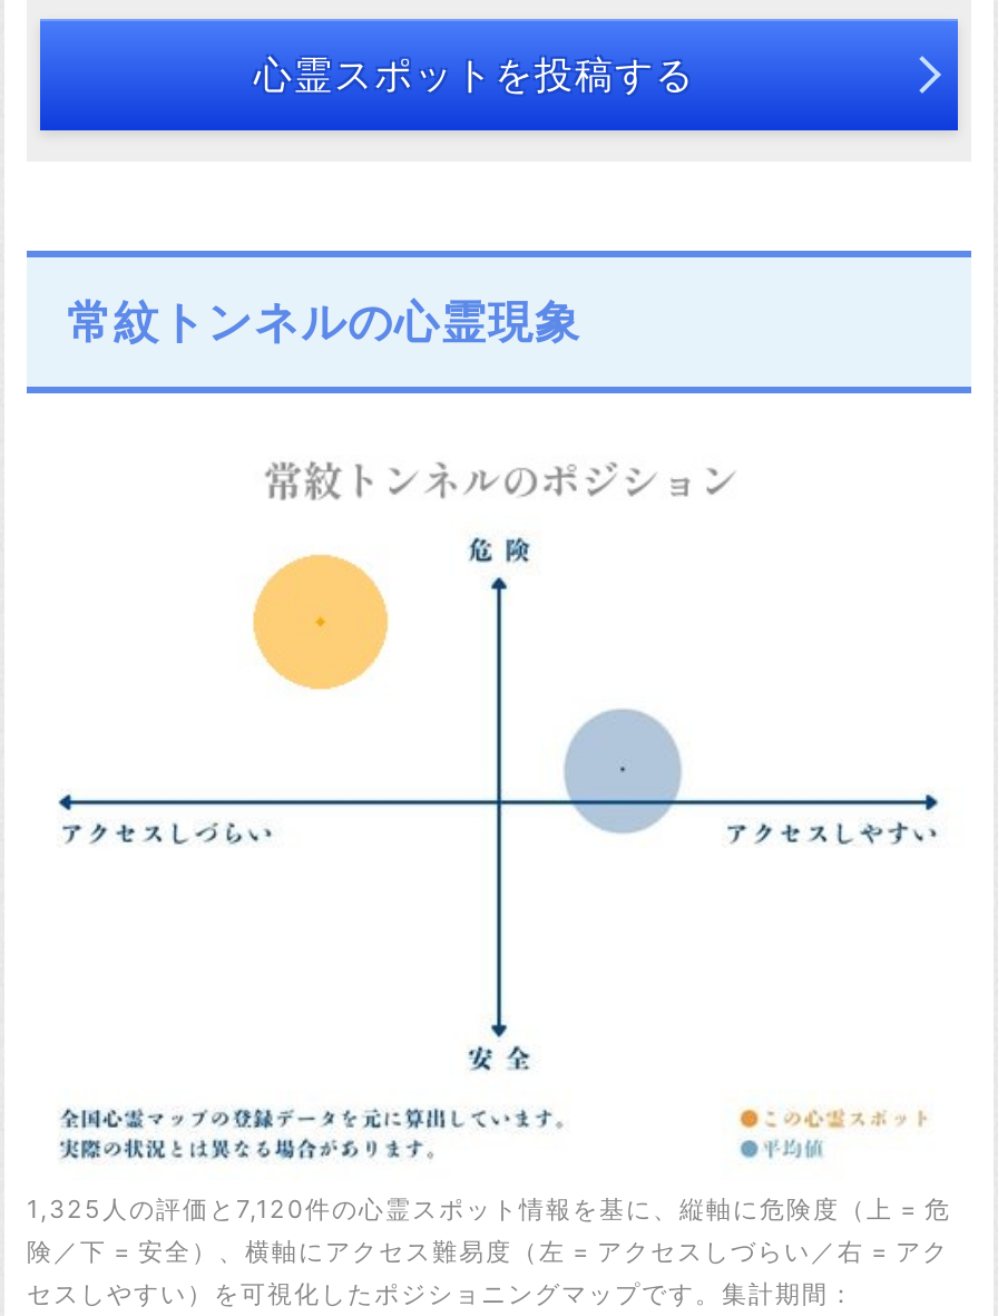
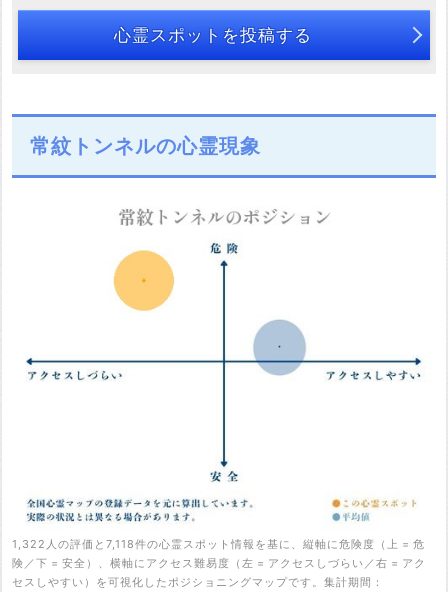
[27,1194,951,1225] 1,325人の評価と7,120件の心霊スポット情報を基に、縦軸に危険度（上 = 危 -> [12,537,425,551] 1,322人の評価と7,118件の心霊スポット情報を基に、縦軸に危険度（上 = 危

